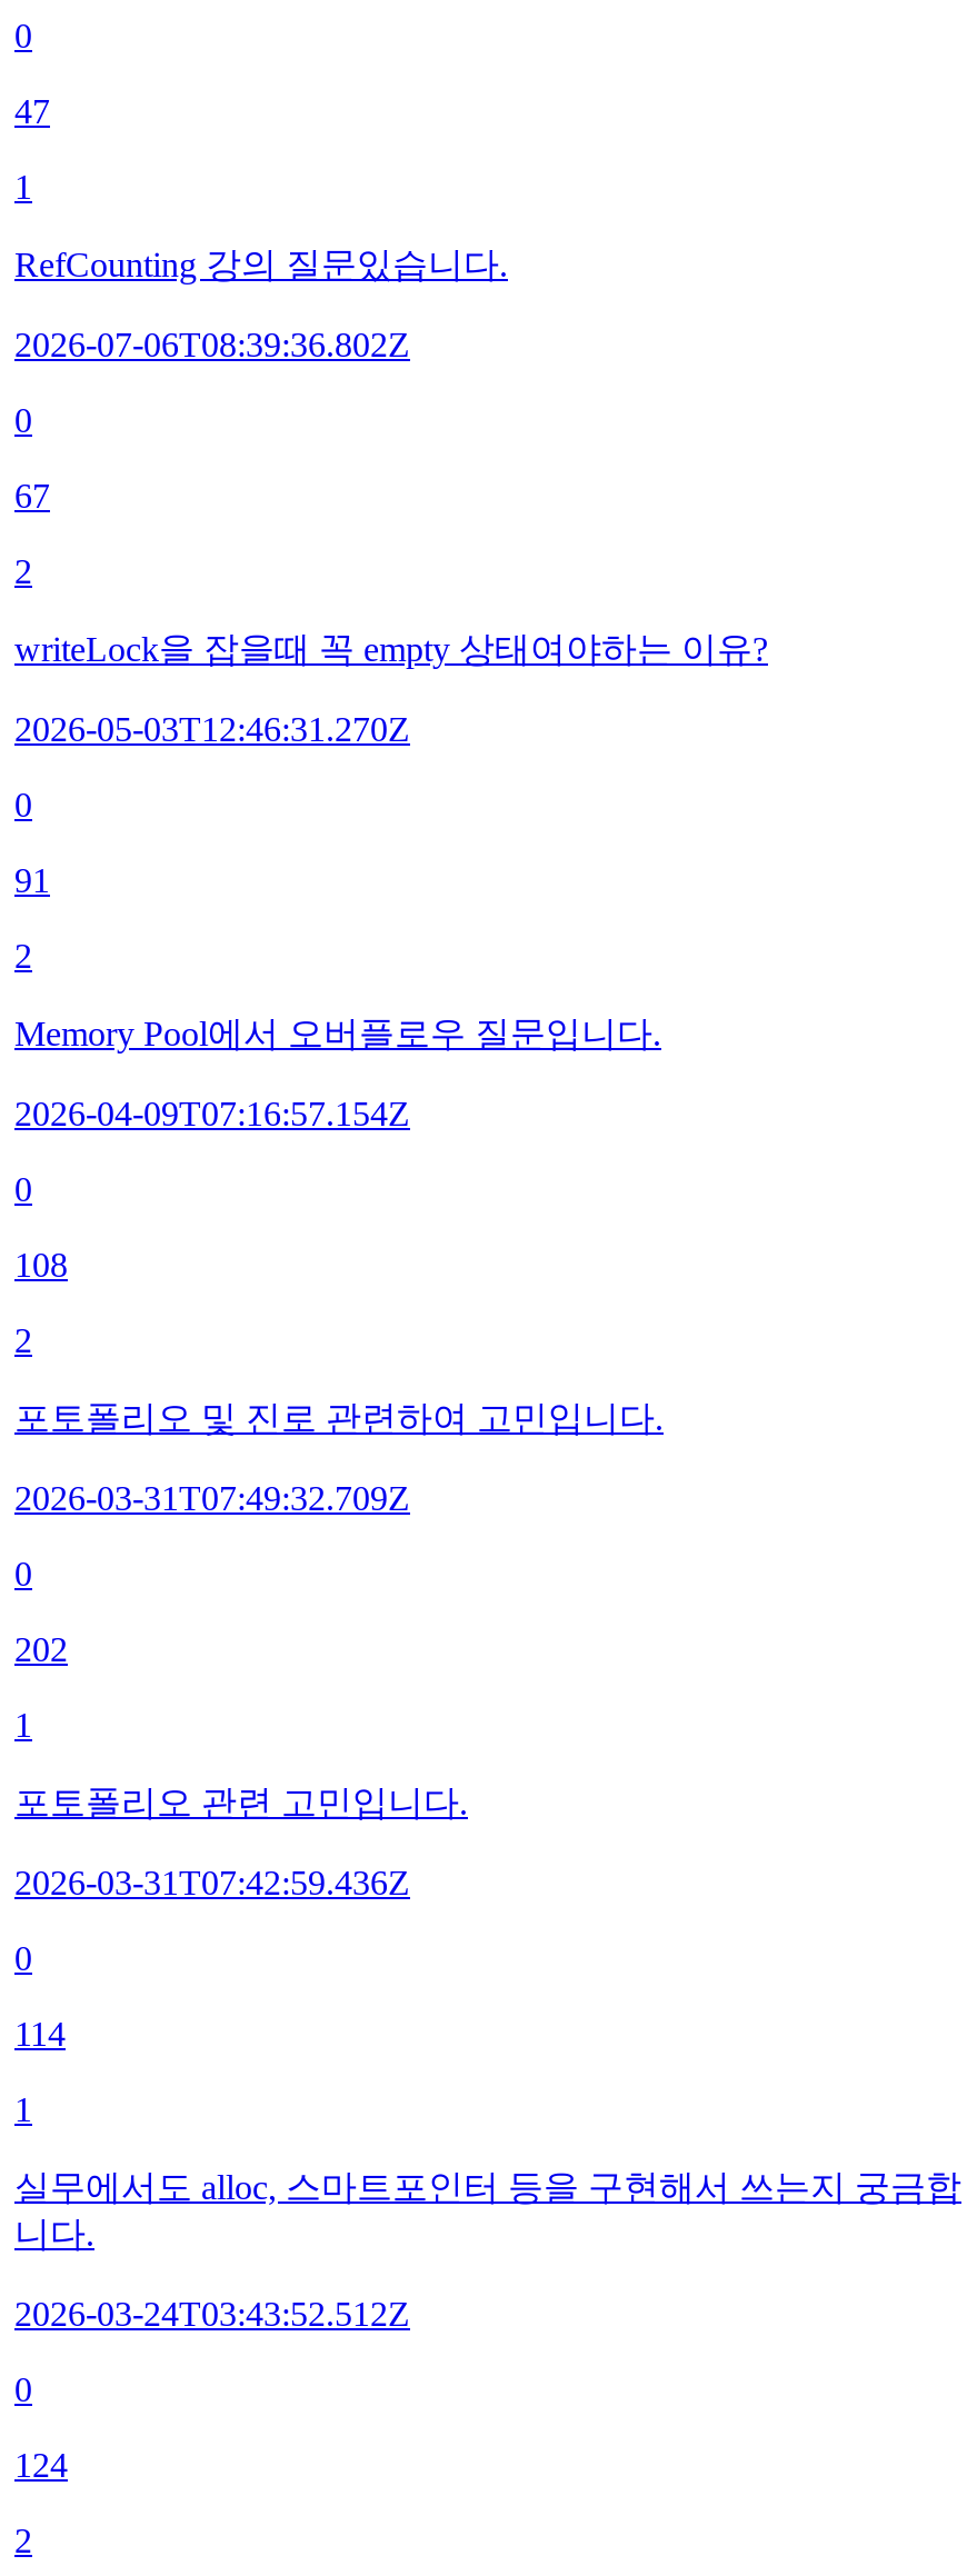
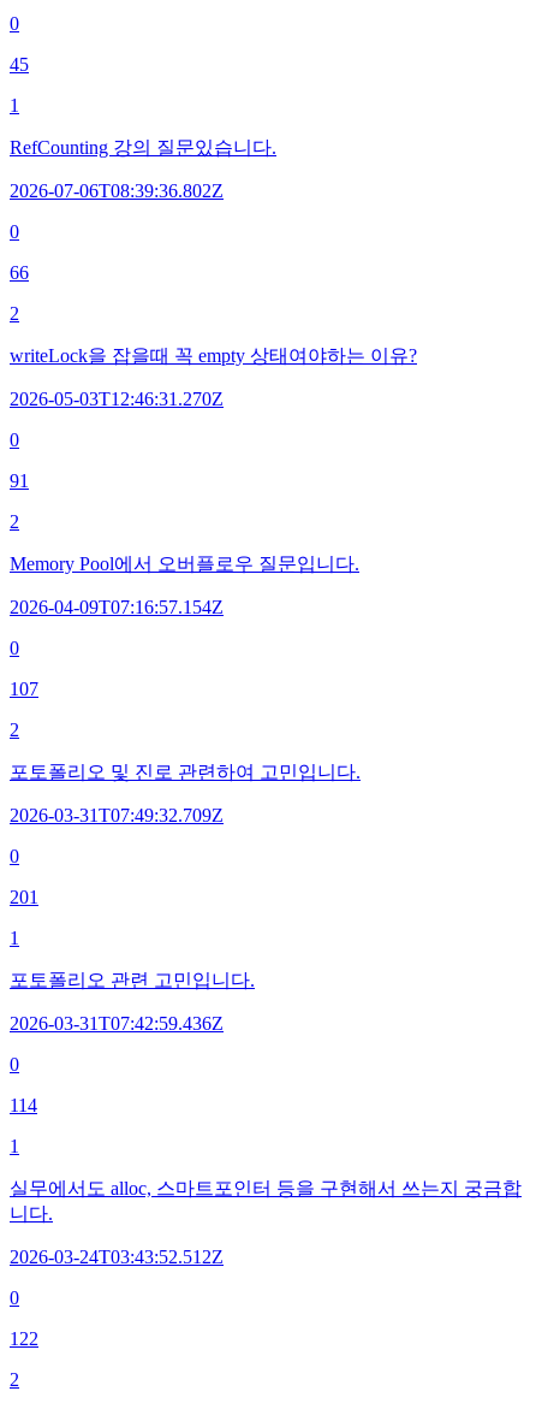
[14,92,50,130] 47 -> [10,54,29,74] 45
[14,477,50,514] 67 -> [10,262,29,283] 66
[14,1246,68,1283] 108 -> [10,679,38,699] 107
[14,1630,68,1668] 202 -> [10,887,38,907] 201
[14,2446,68,2484] 124 -> [10,1328,38,1349] 122

